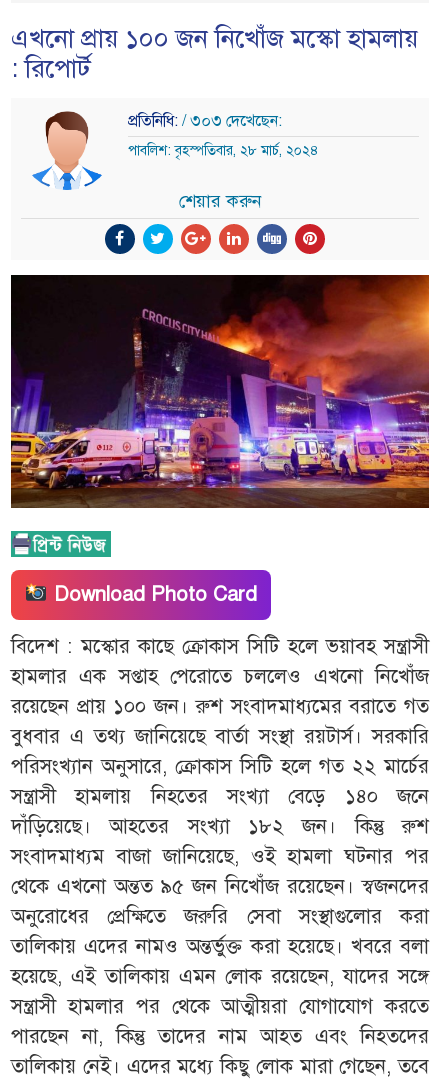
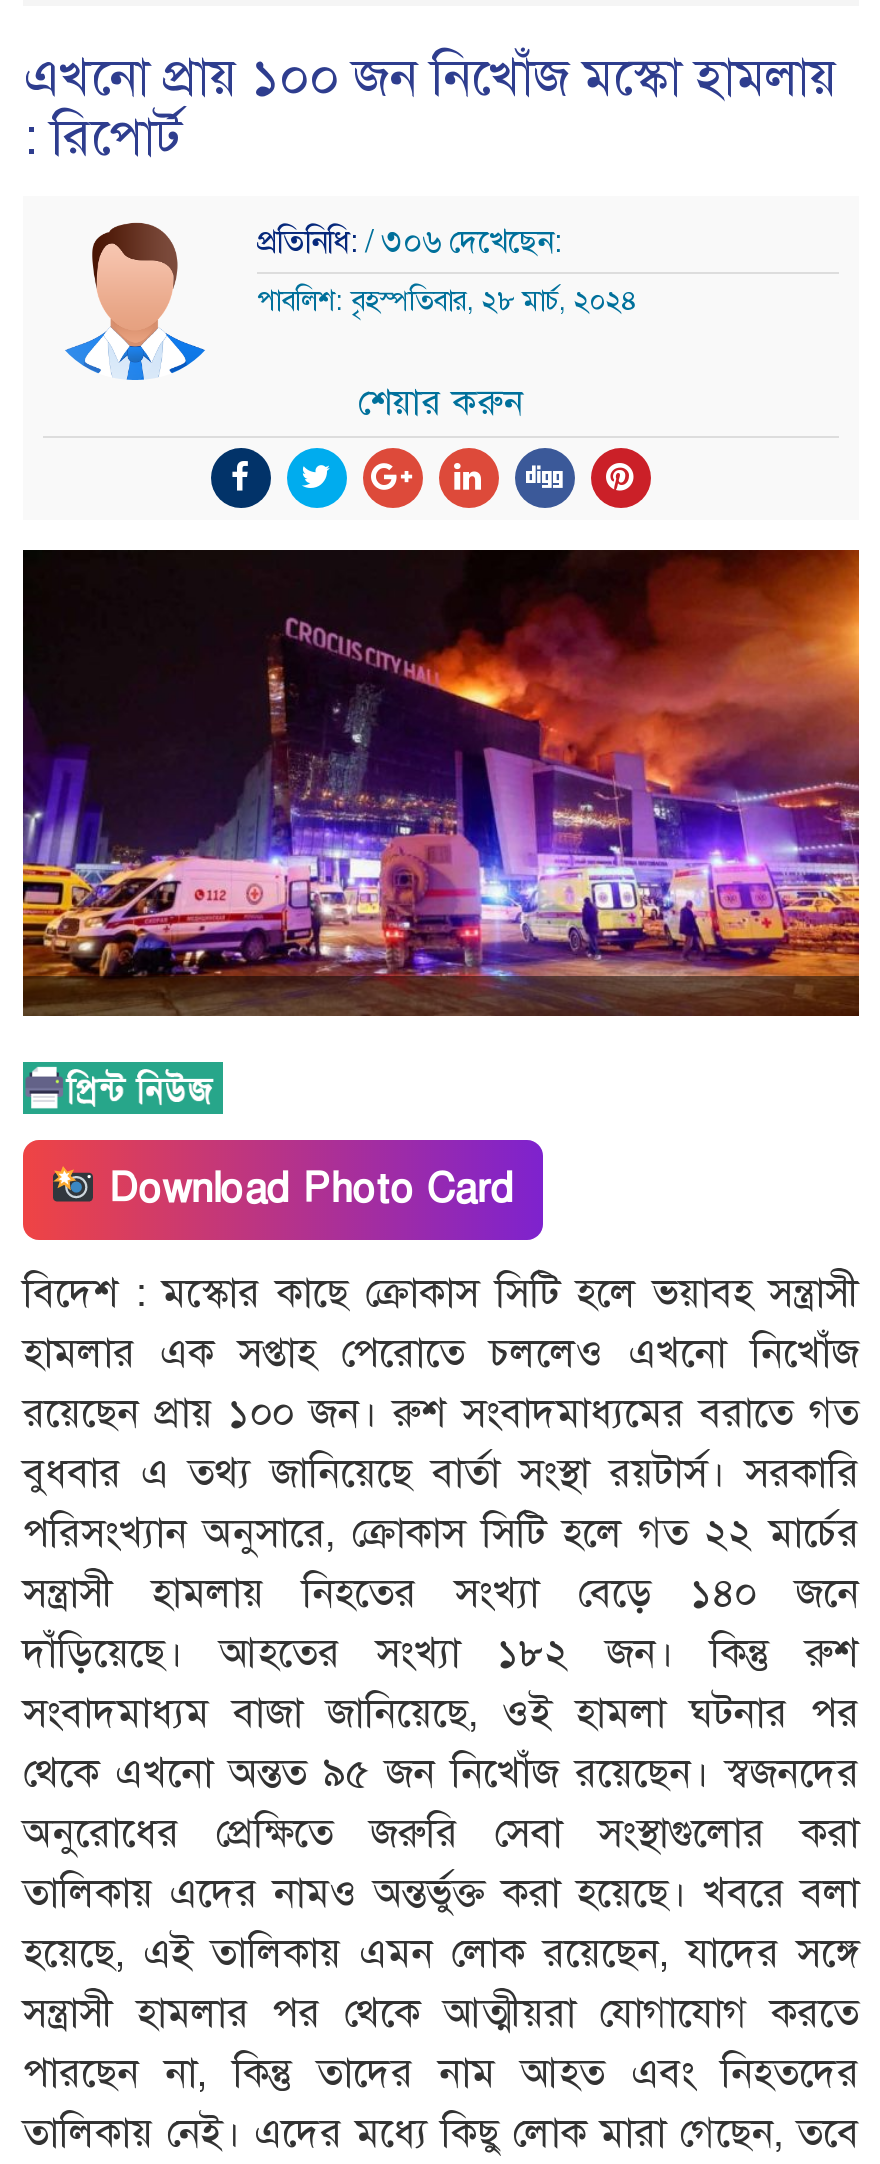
[128,111,282,131] প্রতিনিধি: / ৩০৩ দেখেছেন: -> [257,222,561,262] প্রতিনিধি: / ৩০৬ দেখেছেন:

